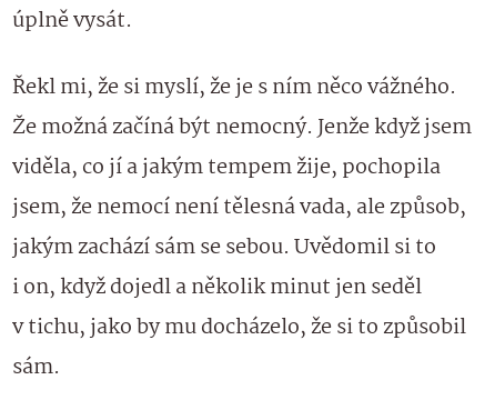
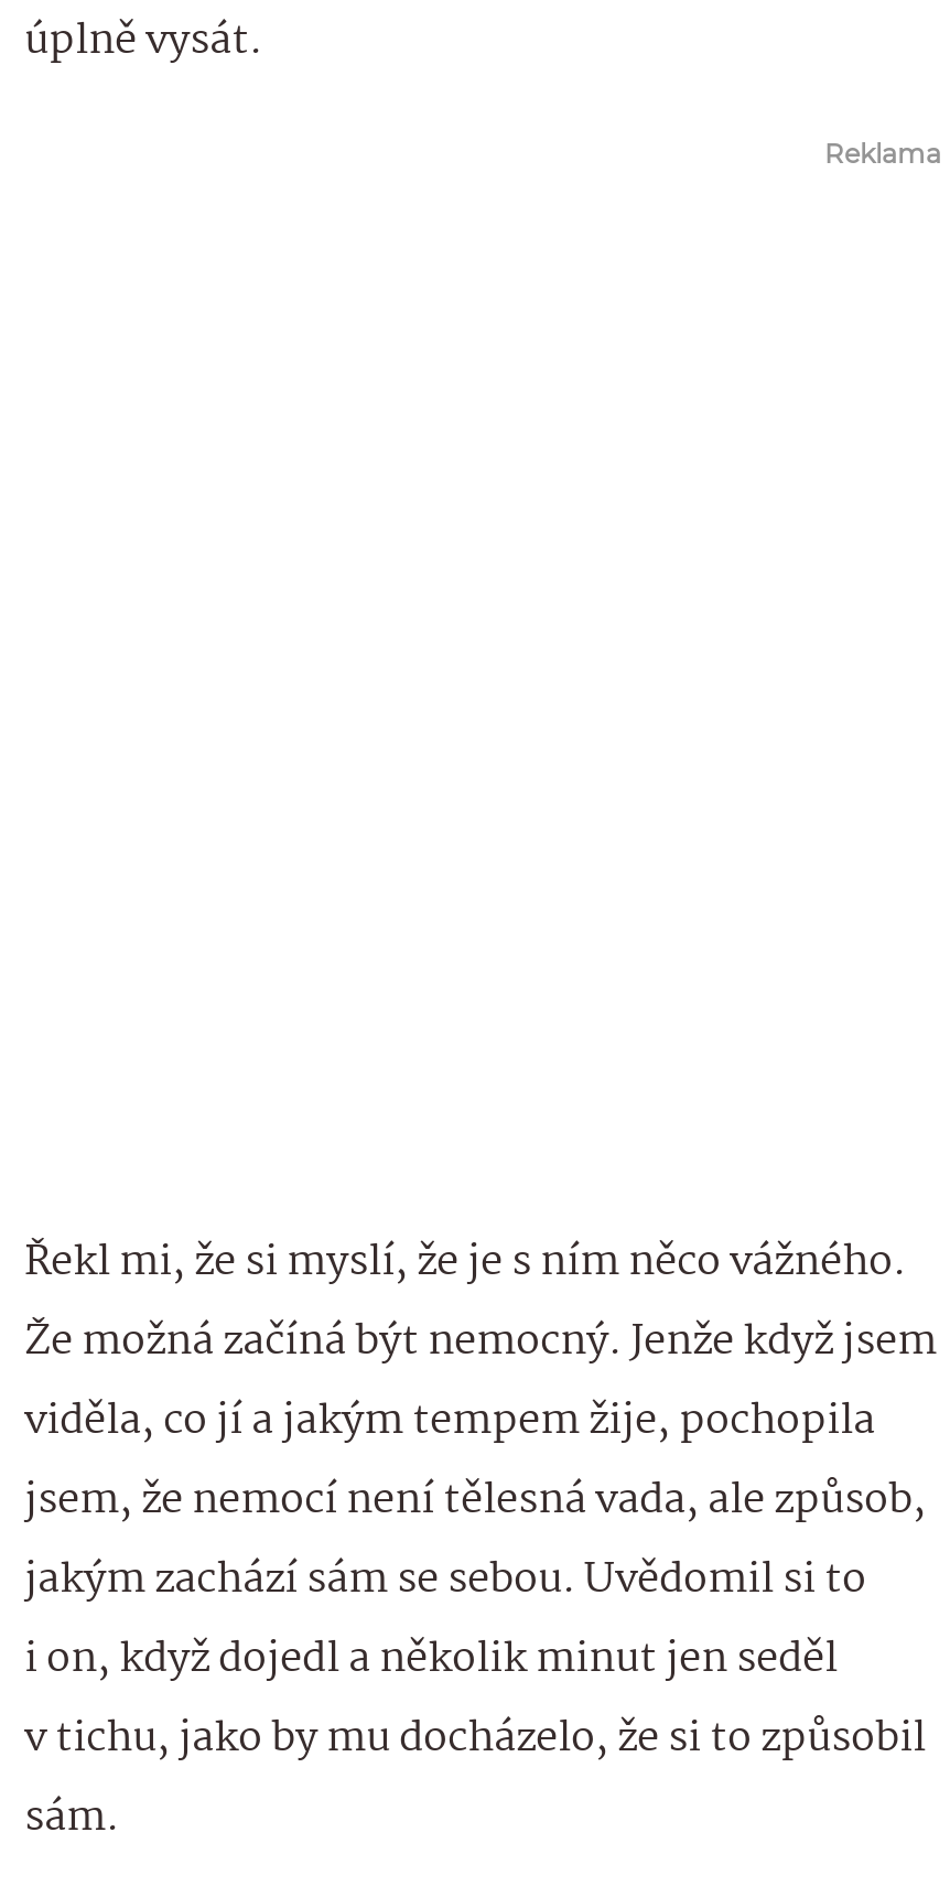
none -> [824,137,941,170] Reklama

